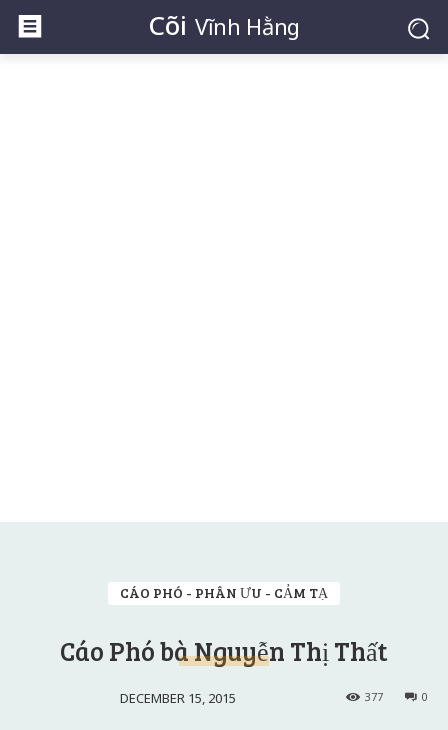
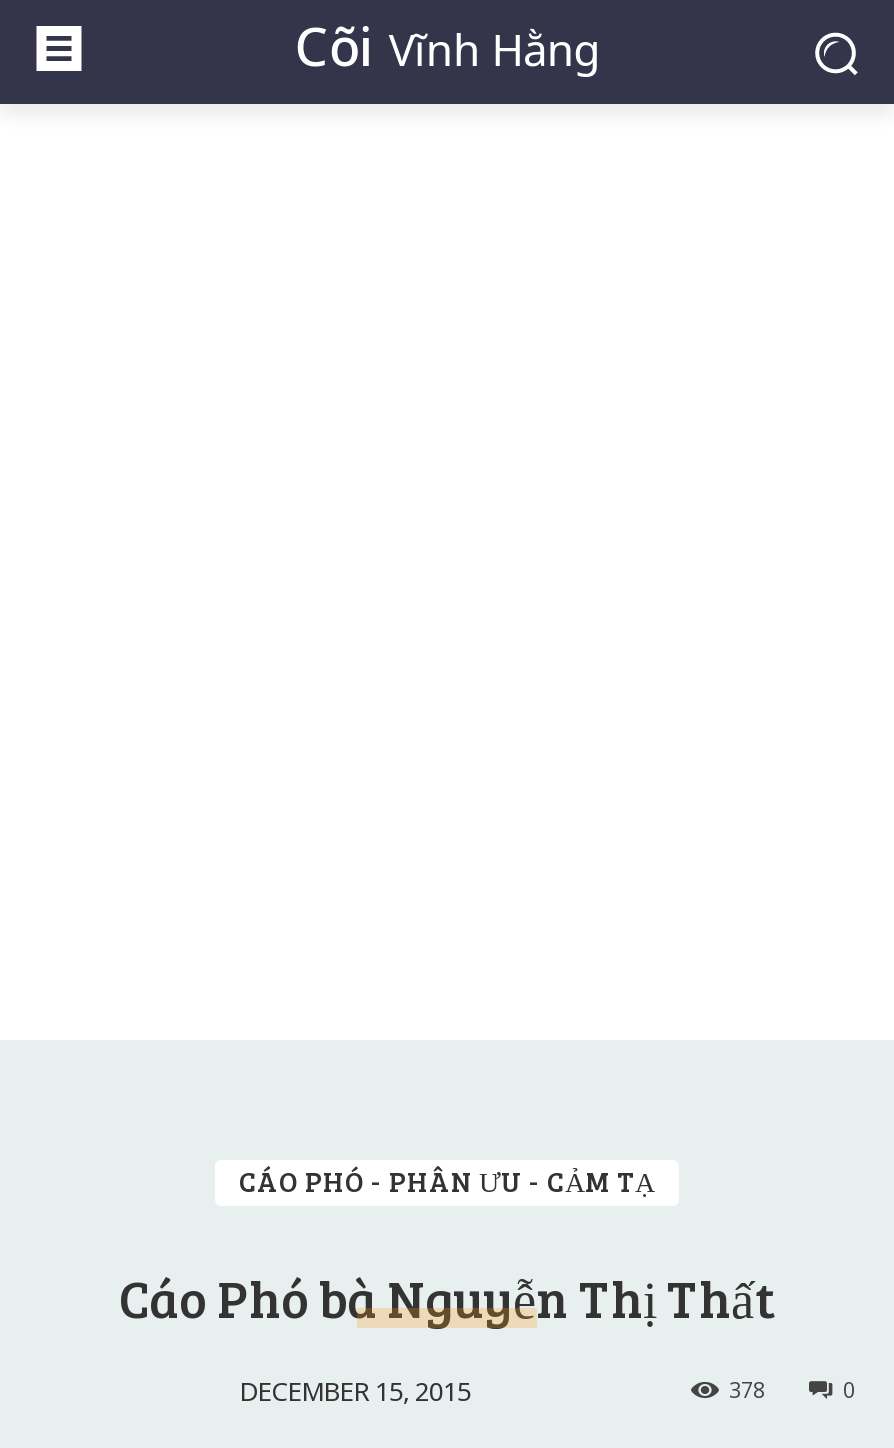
[365,689,383,704] 377 -> [729,1374,765,1404] 378

